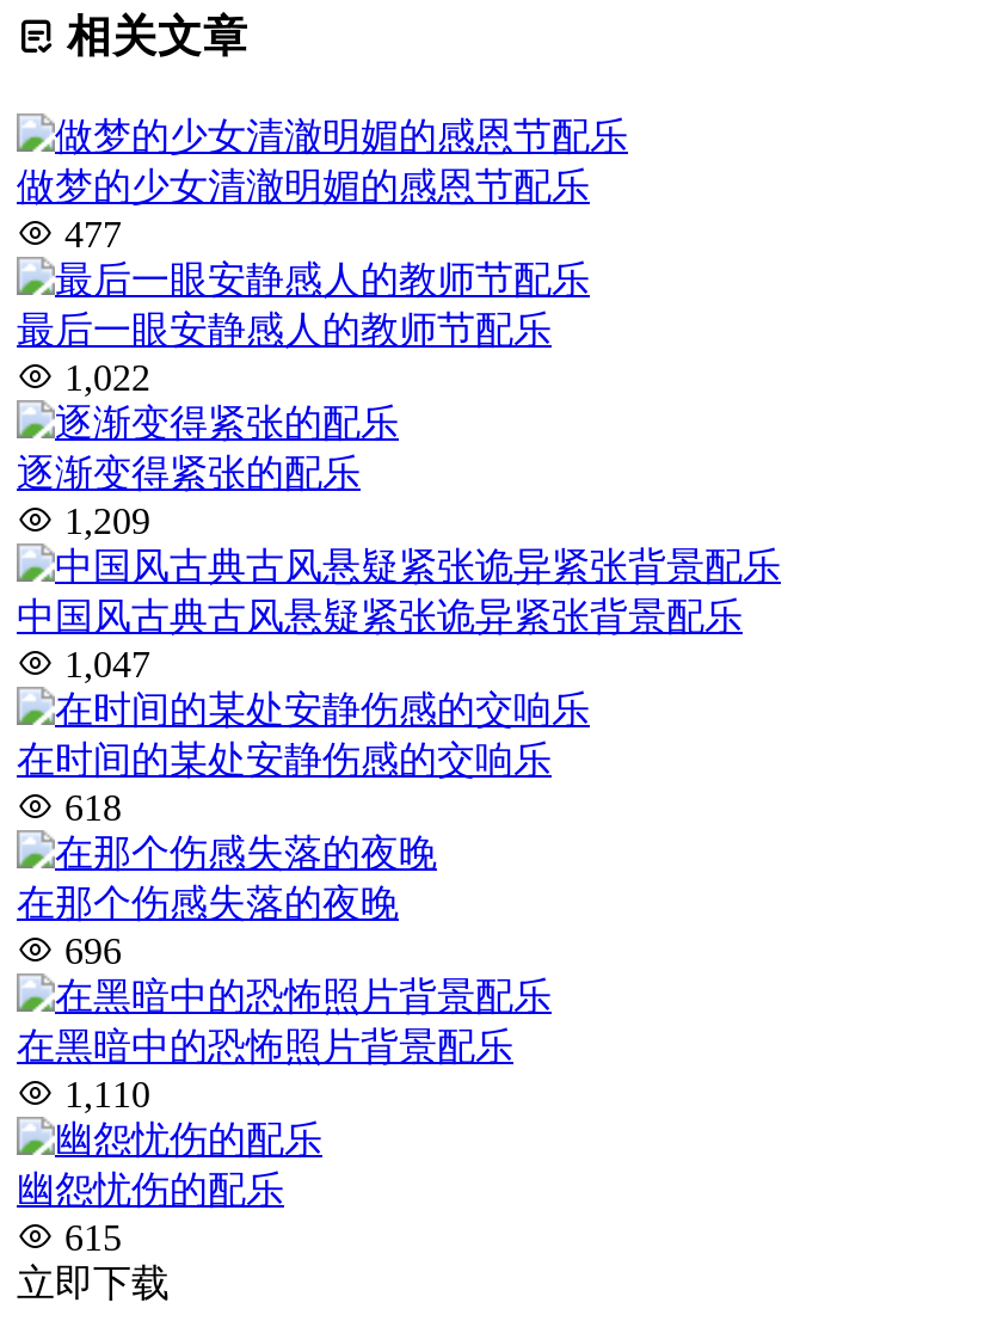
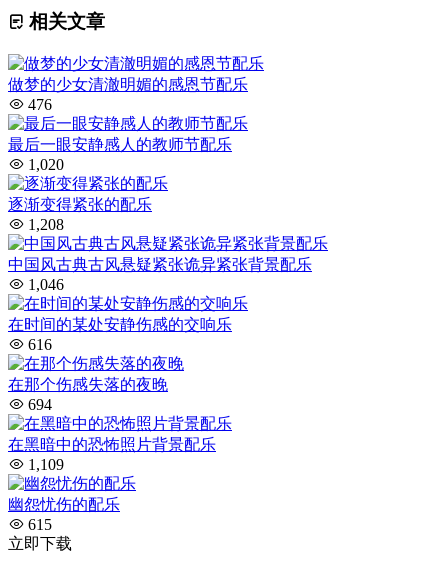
[55,213,122,253] 477 -> [24,95,52,112] 476
[55,356,150,397] 1,022 -> [24,155,64,172] 1,020
[55,499,150,540] 1,209 -> [24,215,64,232] 1,208
[55,643,150,683] 1,047 -> [24,275,64,292] 1,046
[55,786,122,827] 618 -> [24,335,52,352] 616
[55,929,122,970] 696 -> [24,395,52,412] 694
[55,1073,150,1113] 1,110 -> [24,455,64,472] 1,109

